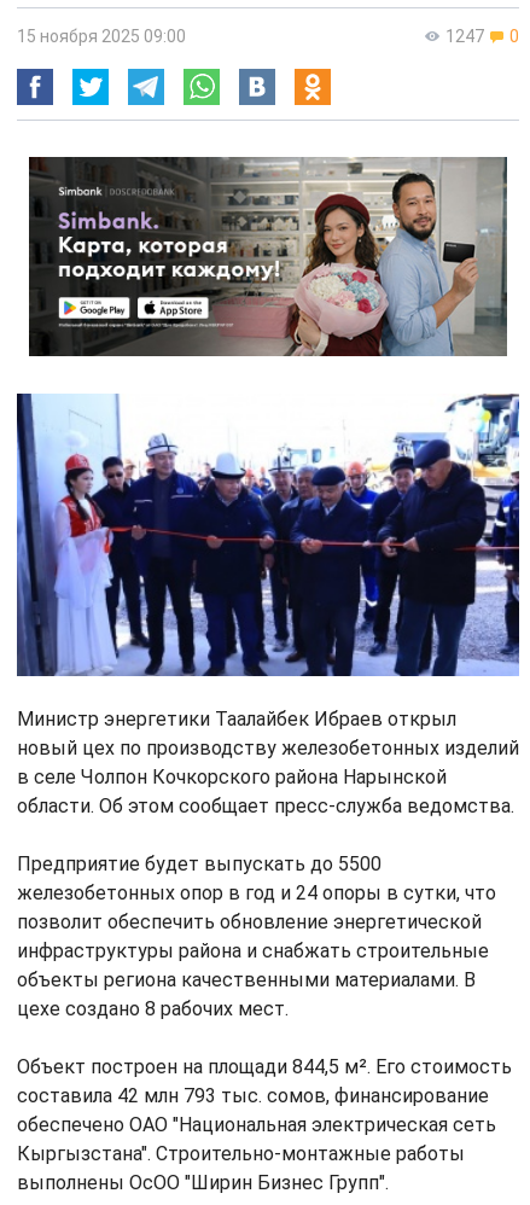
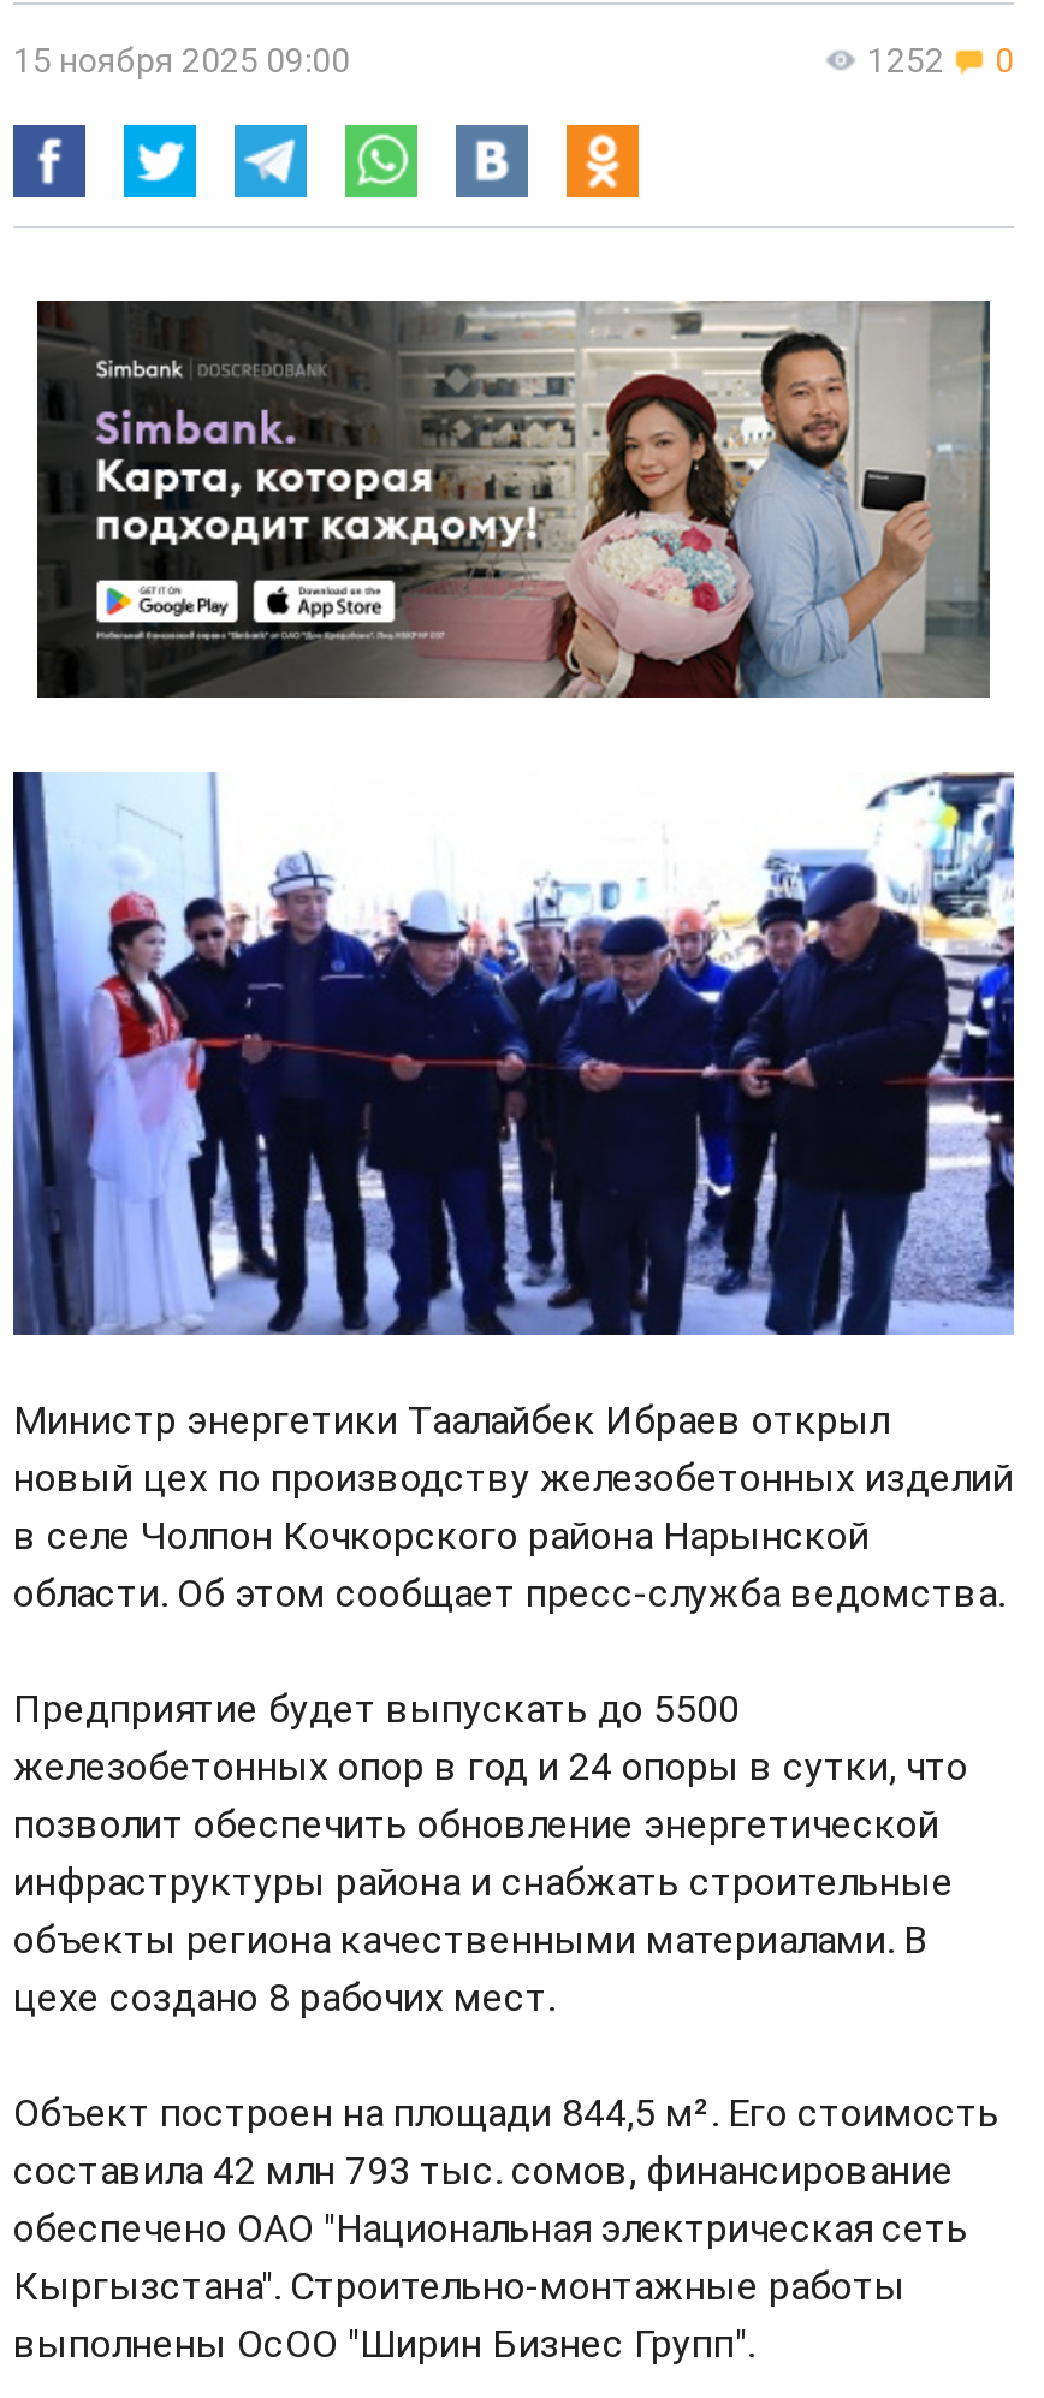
[442,27,519,46] 1247 0 -> [860,41,1014,79] 1252 0

